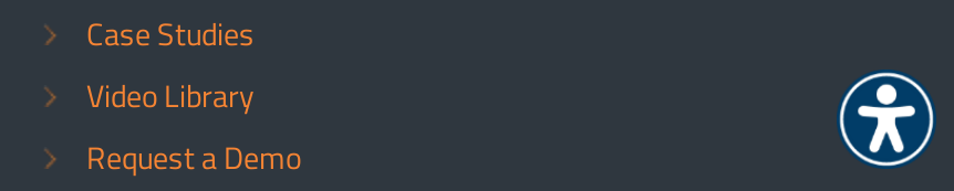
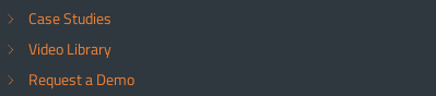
[837,68,936,170] [image] -> none

